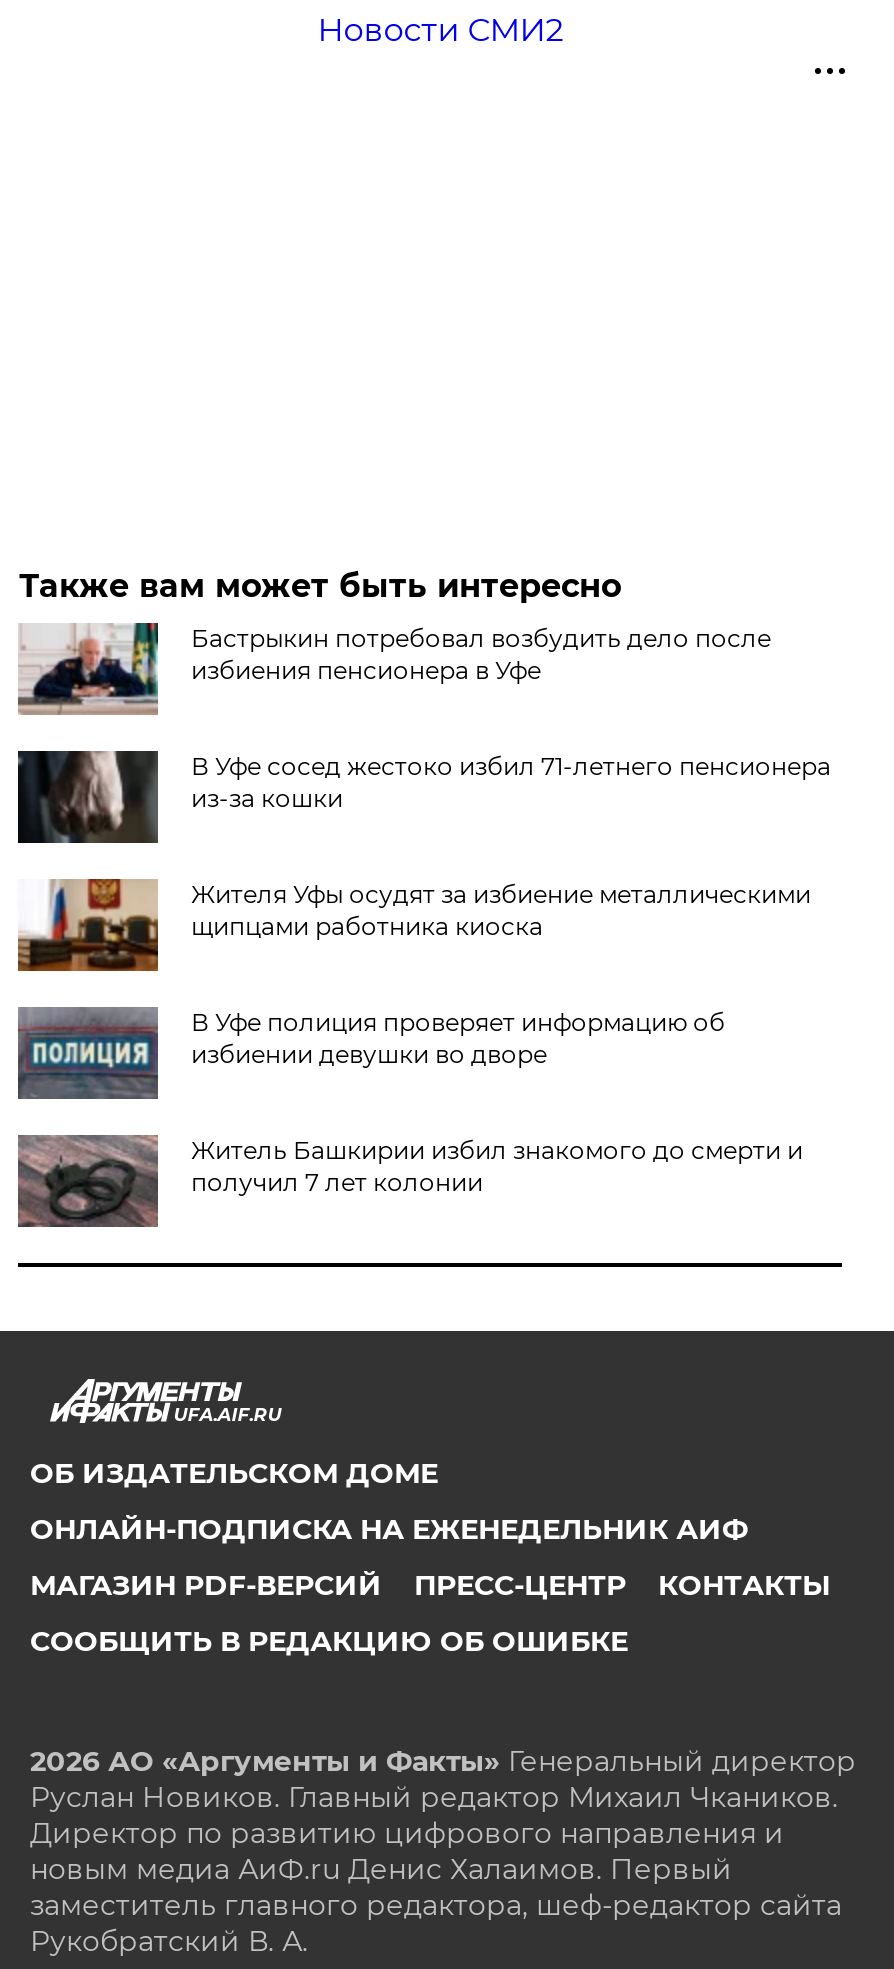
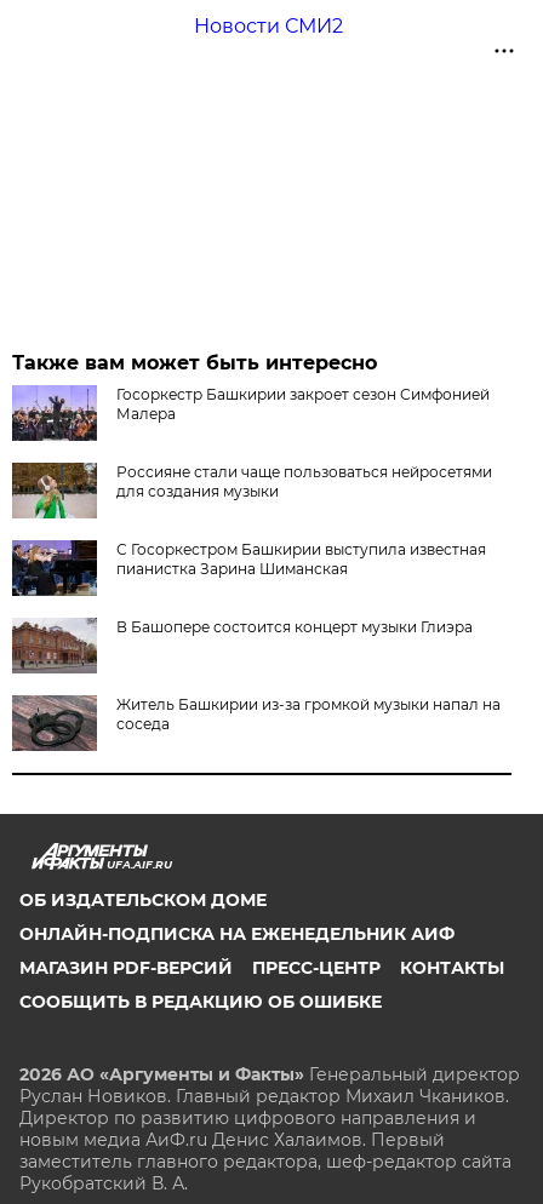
[16,621,771,715] [image] | Бастрыкин потребовал возбудить дело после | избиения пенсионера в Уфе -> [11,385,490,442] [image] | Госоркестр Башкирии закроет сезон Симфонией | Малера
[16,751,831,845] [image] | В Уфе сосед жестоко избил 71-летнего пенсионера | из-за кошки -> [11,461,493,520] [image] | Россияне стали чаще пользоваться нейросетями | для создания музыки
[16,877,811,973] [image] | Жителя Уфы осудят за избиение металлическими | щипцами работника киоска -> [11,539,487,597] [image] | С Госоркестром Башкирии выступила известная | пианистка Зарина Шиманская
[18,1007,725,1097] [image] | В Уфе полиция проверяет информацию об | избиении девушки во дворе -> [12,618,473,673] [image] | В Башопере состоится концерт музыки Глиэра
[191,1135,803,1197] Житель Башкирии избил знакомого до смерти и | получил 7 лет колонии -> [117,695,501,733] Житель Башкирии из-за громкой музыки напал на | соседа

